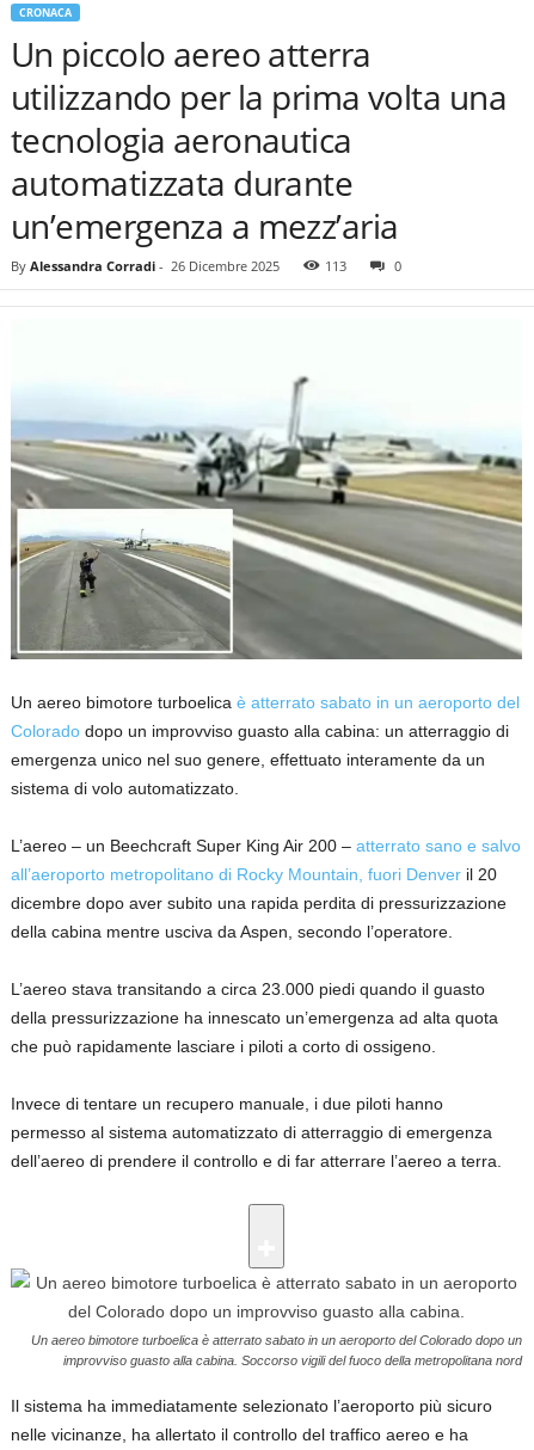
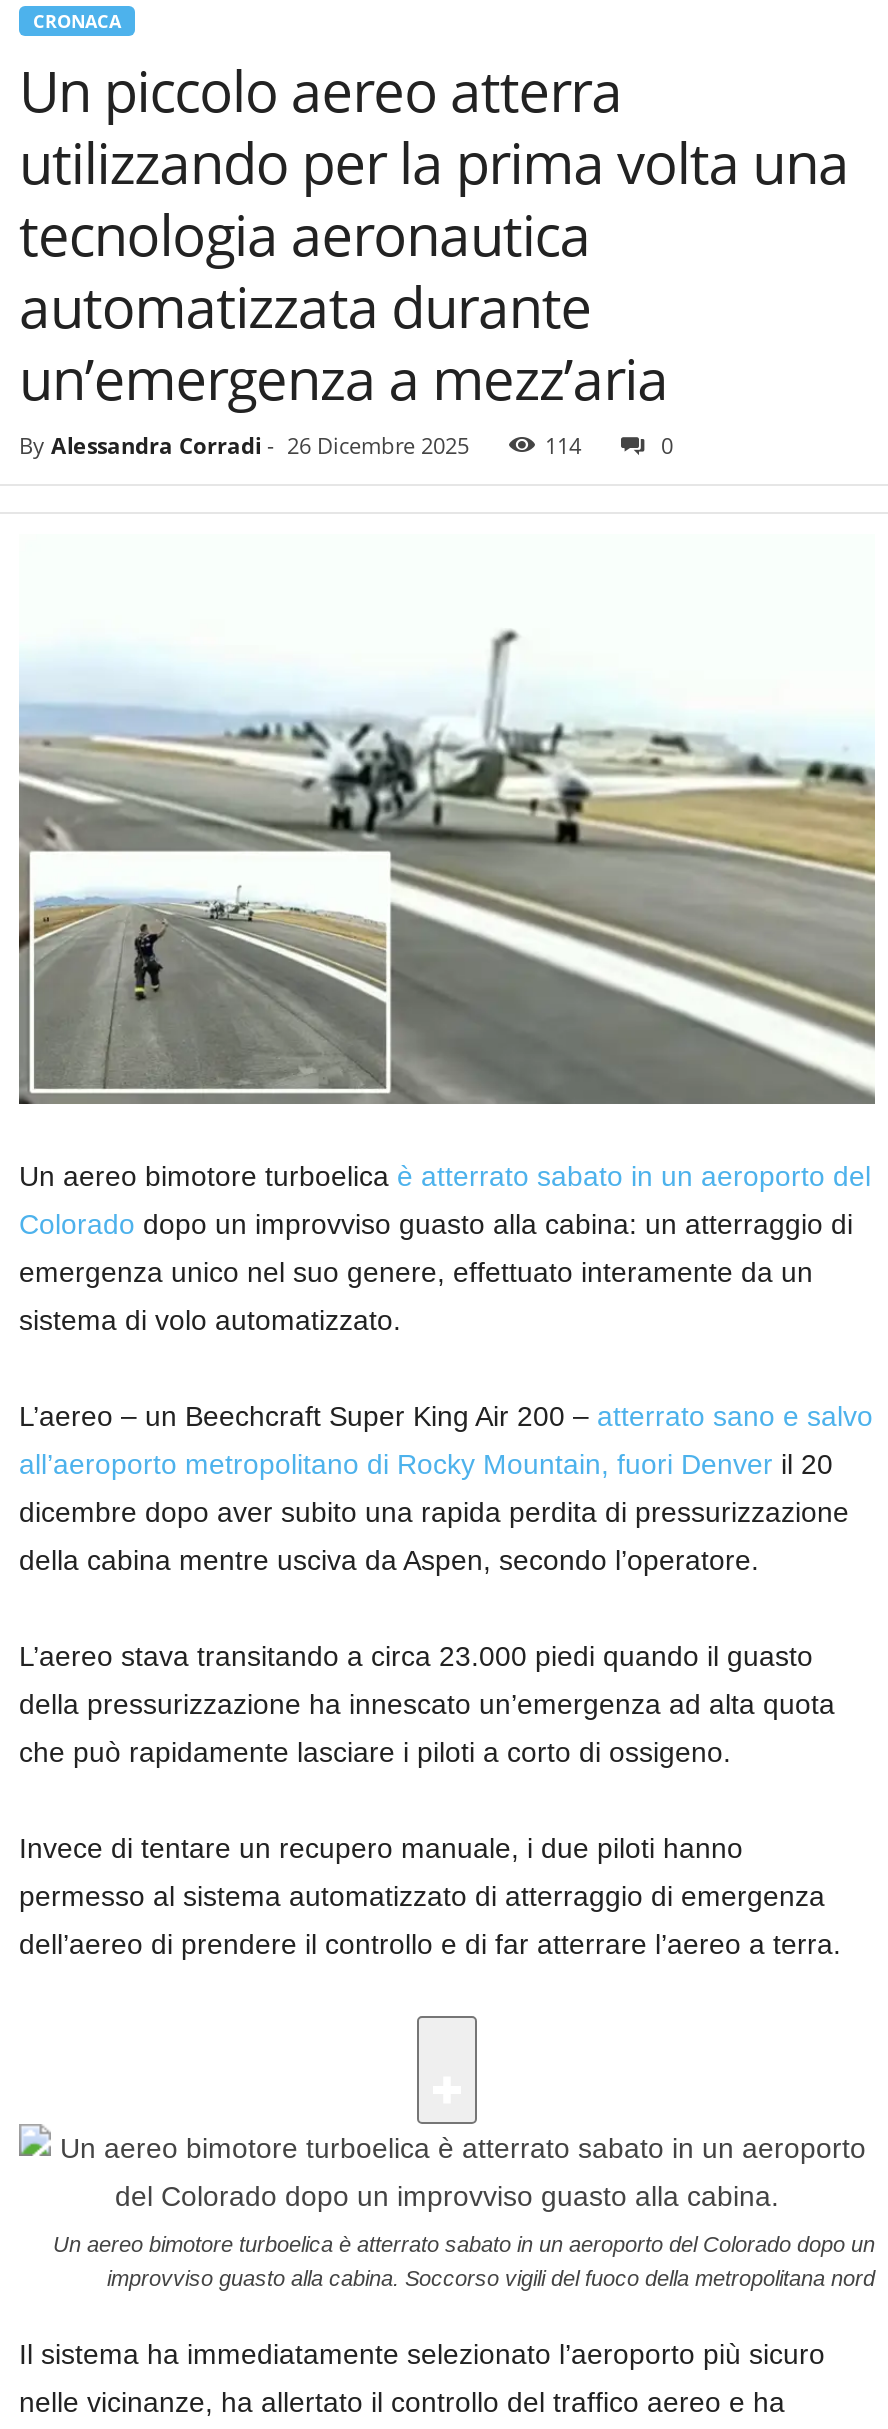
[325,257,346,275] 113 -> [545,430,581,460] 114

